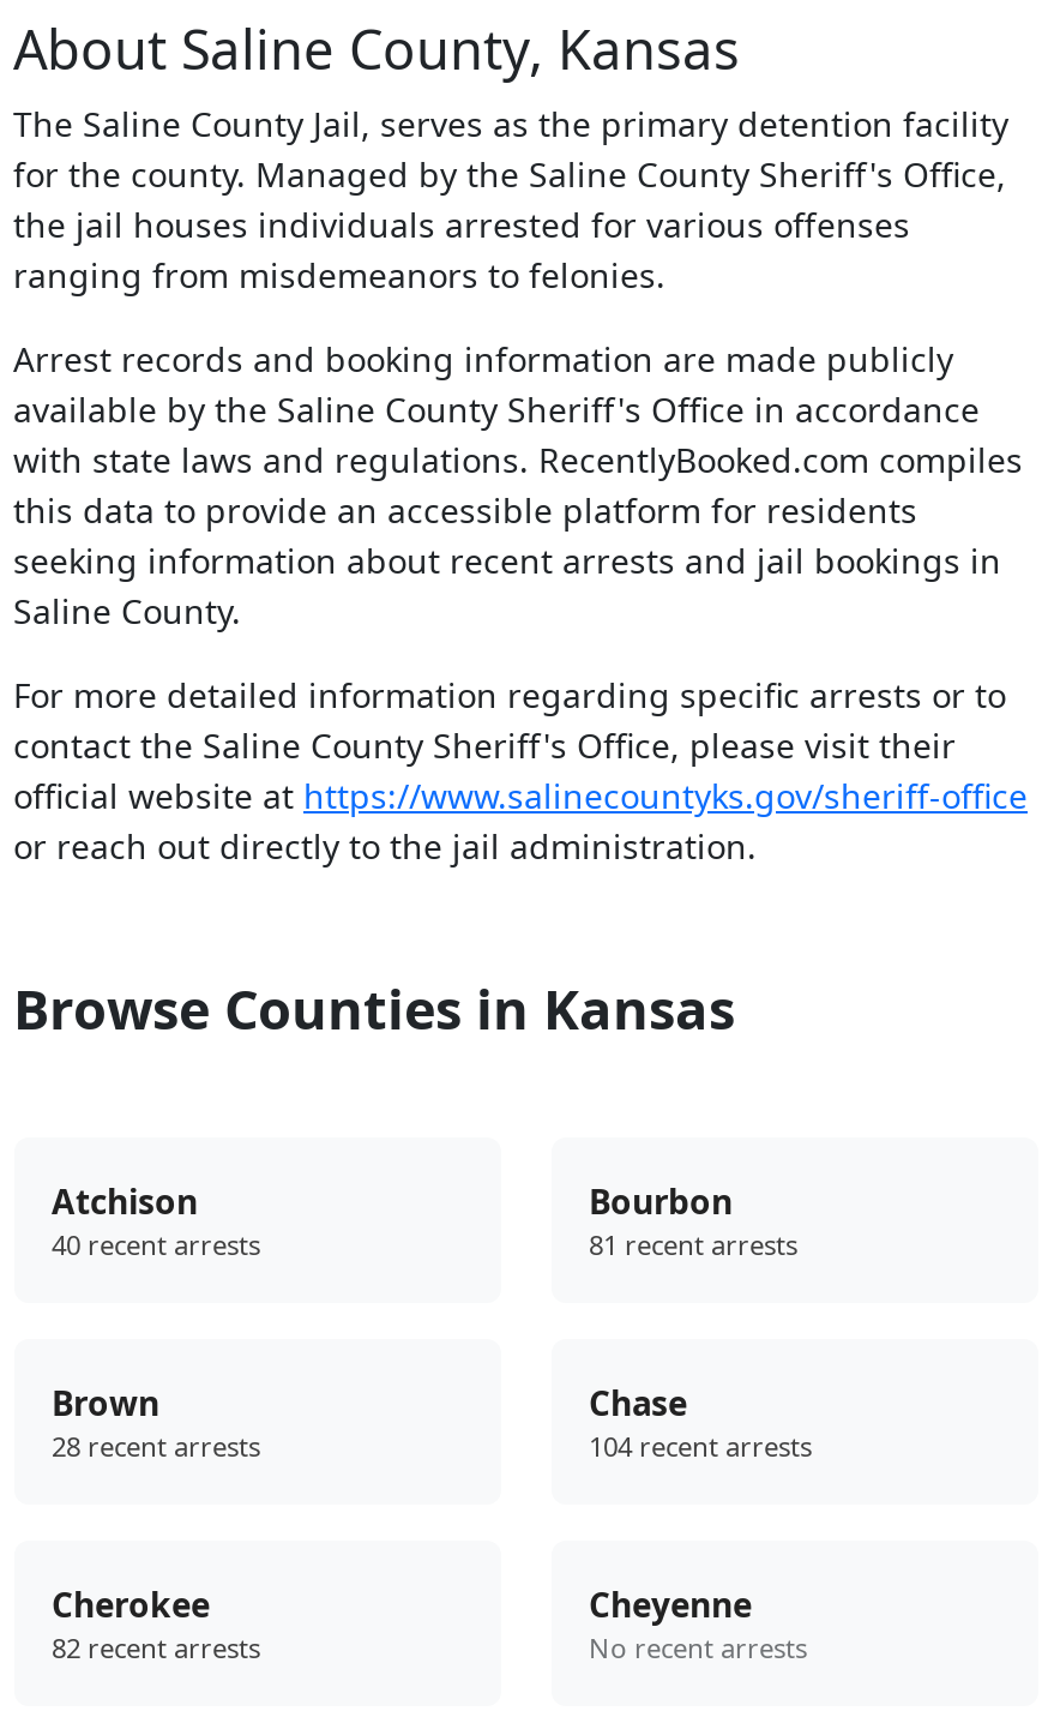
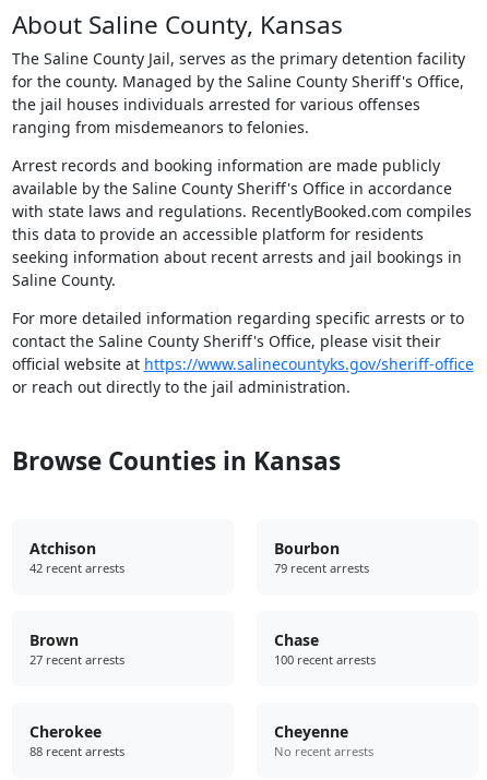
[52,1226,260,1262] 40 recent arrests -> [29,560,124,576] 42 recent arrests
[589,1226,797,1262] 81 recent arrests -> [274,560,369,576] 79 recent arrests
[52,1428,260,1464] 28 recent arrests -> [29,651,124,668] 27 recent arrests
[589,1428,812,1464] 104 recent arrests -> [274,651,375,668] 100 recent arrests
[52,1629,260,1665] 82 recent arrests -> [29,743,124,759] 88 recent arrests

